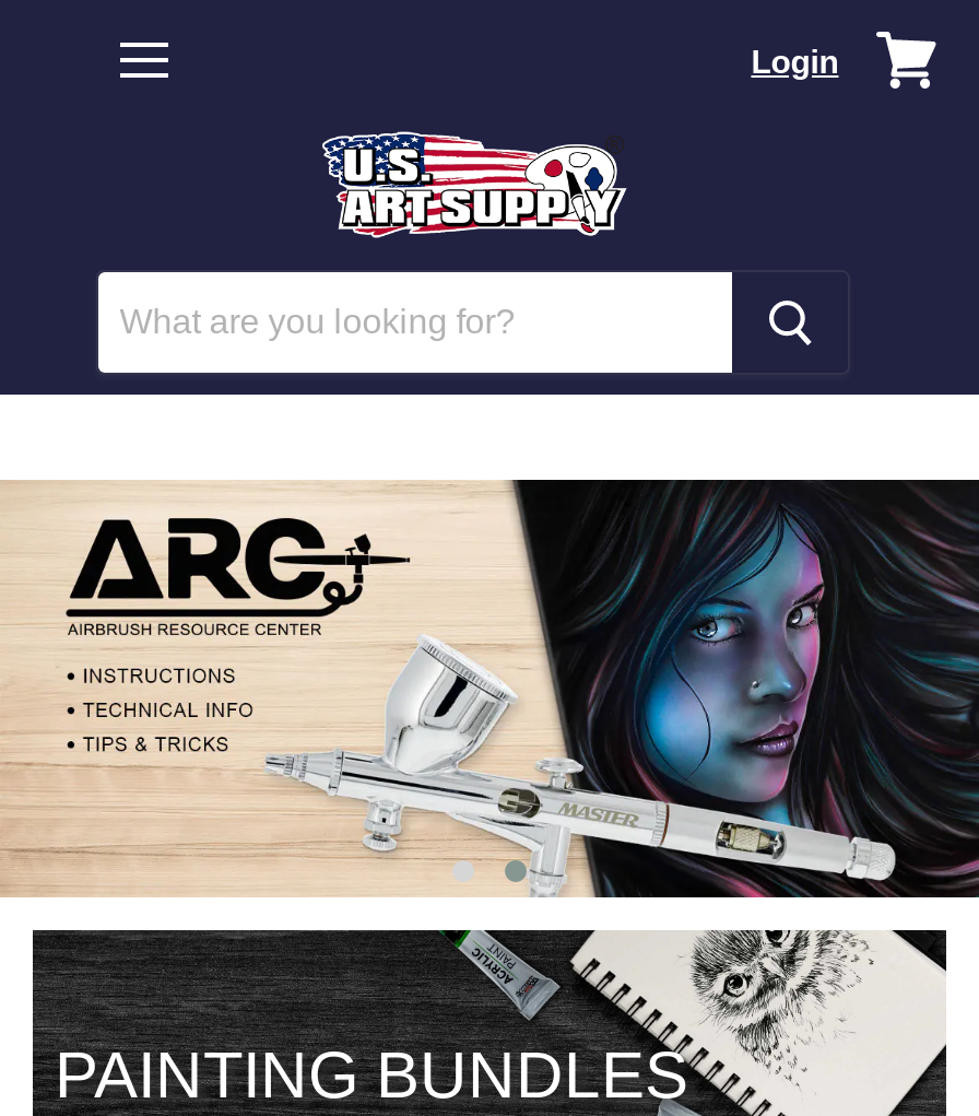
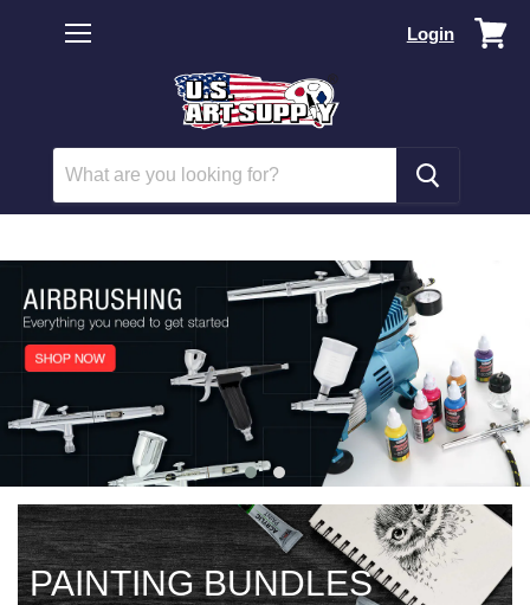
[7,478,972,900] [image] -> [4,259,526,488] [image]

